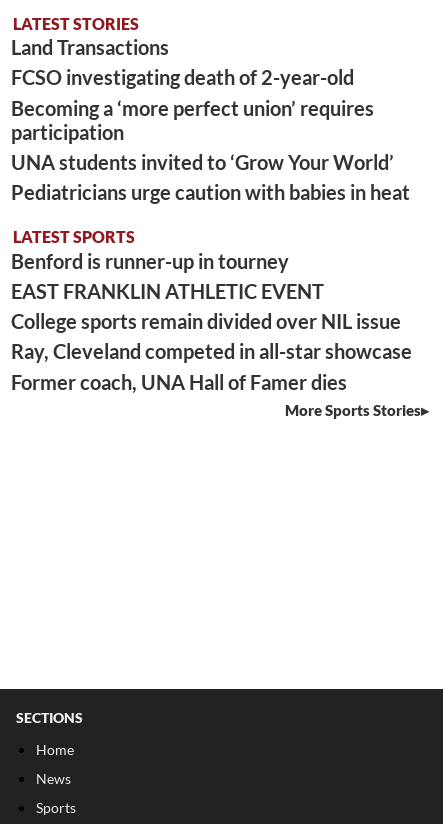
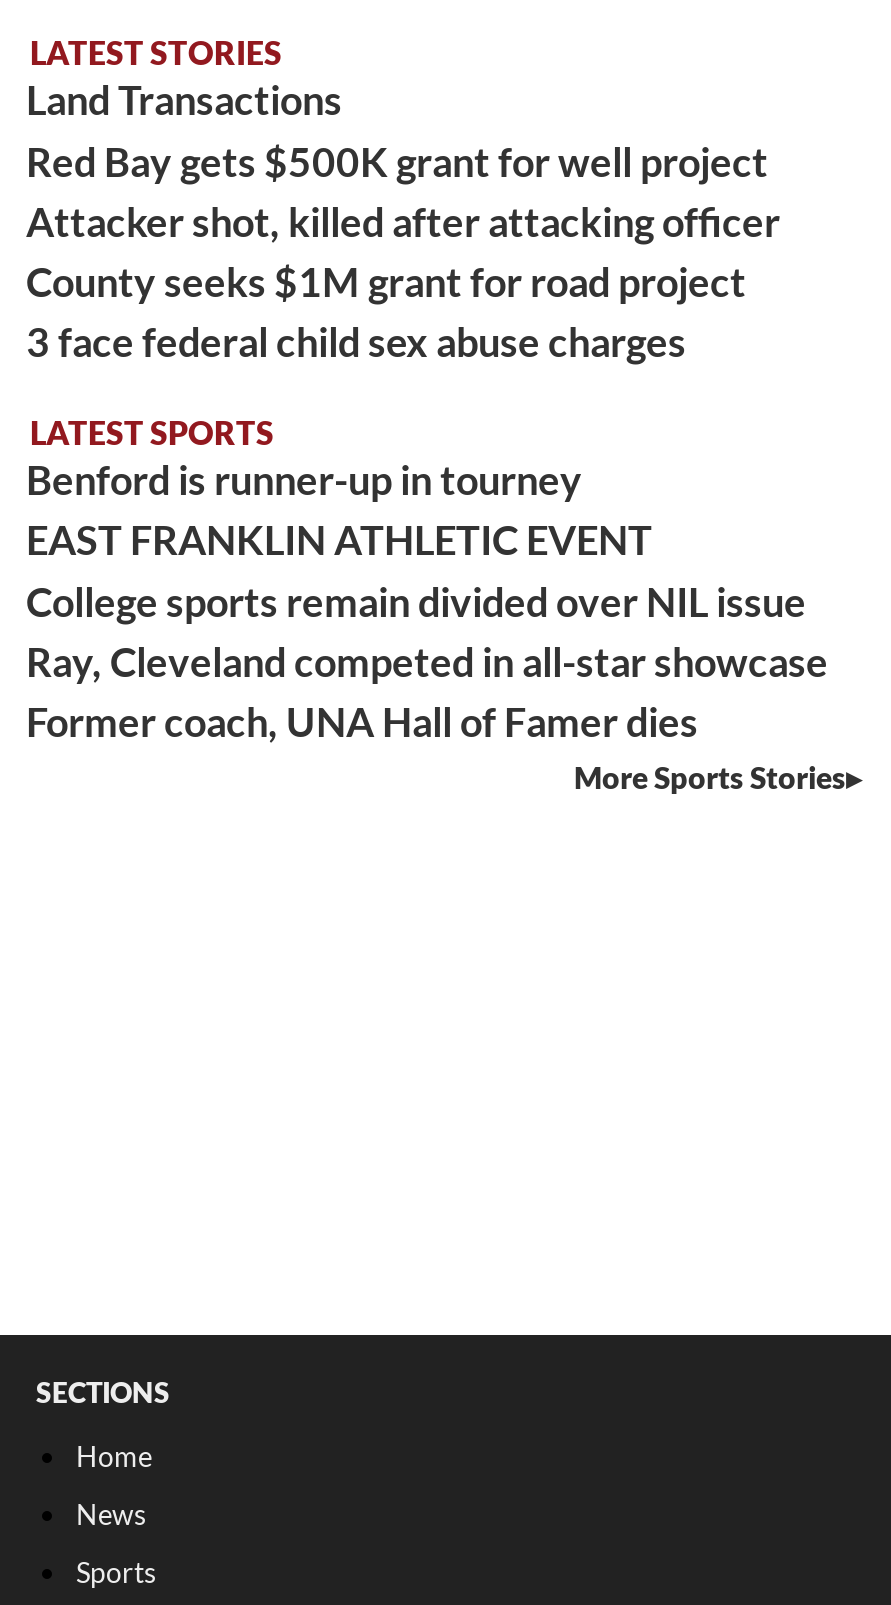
[11,65,410,204] FCSO investigating death of 2-year-old | Becoming a ‘more perfect union’ requires | participation | UNA students invited to ‘Grow Your World’ | Pediatricians urge caution with babies in heat -> [26,136,780,365] Red Bay gets $500K grant for well project | Attacker shot, killed after attacking officer | County seeks $1M grant for road project | 3 face federal child sex abuse charges

